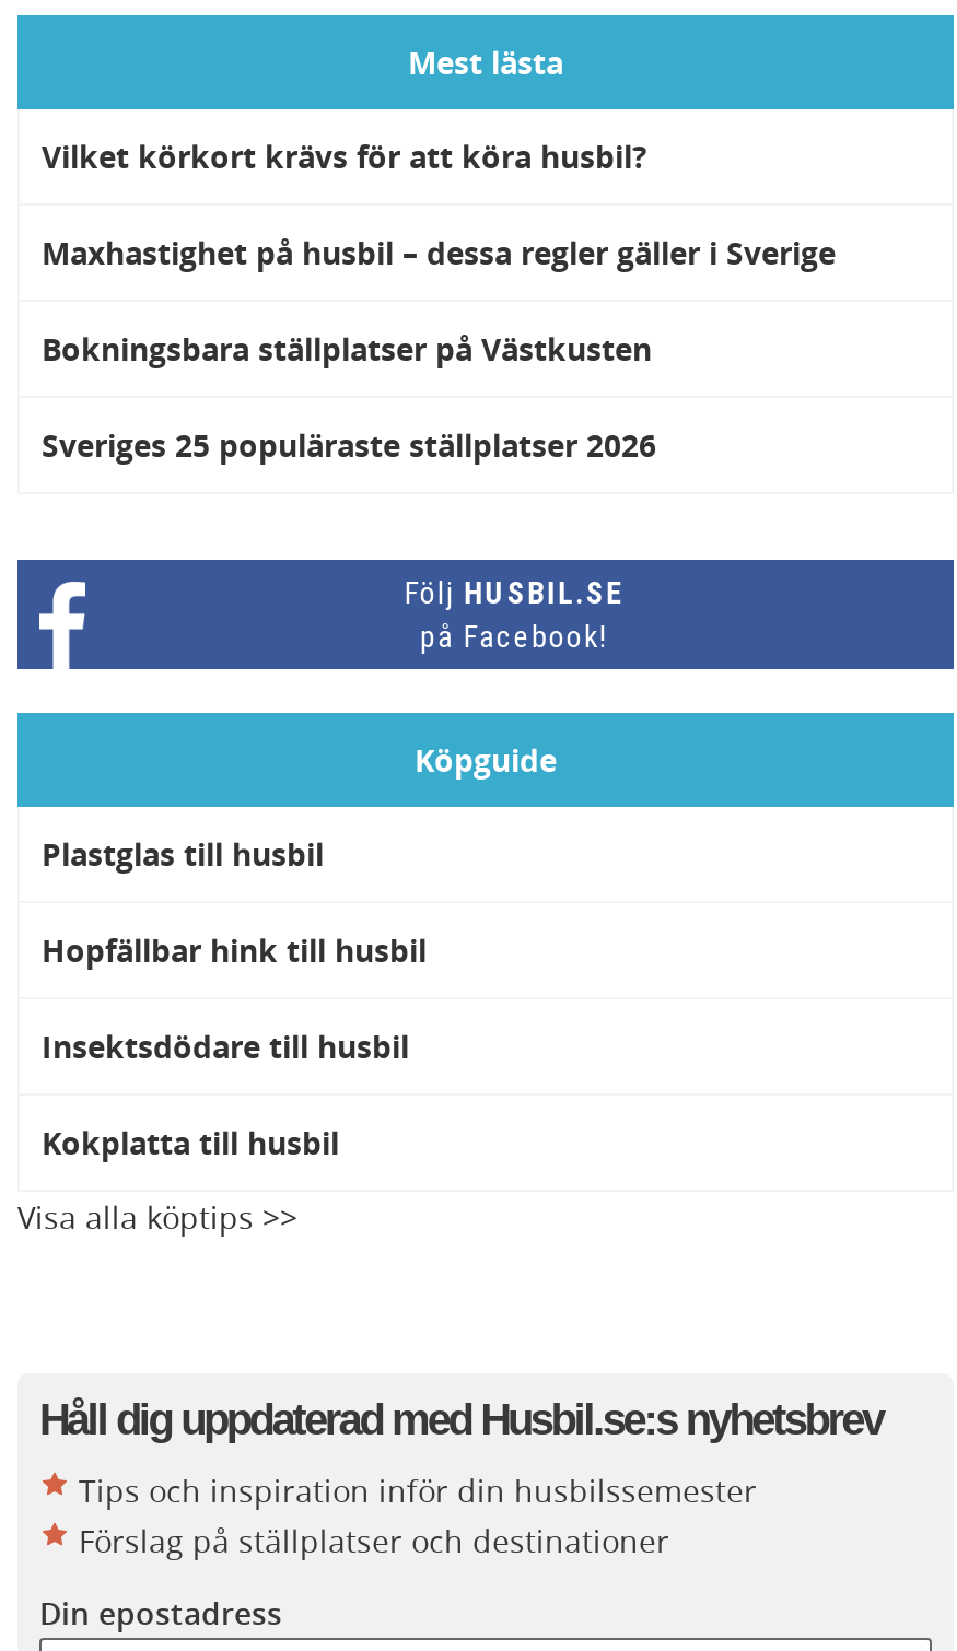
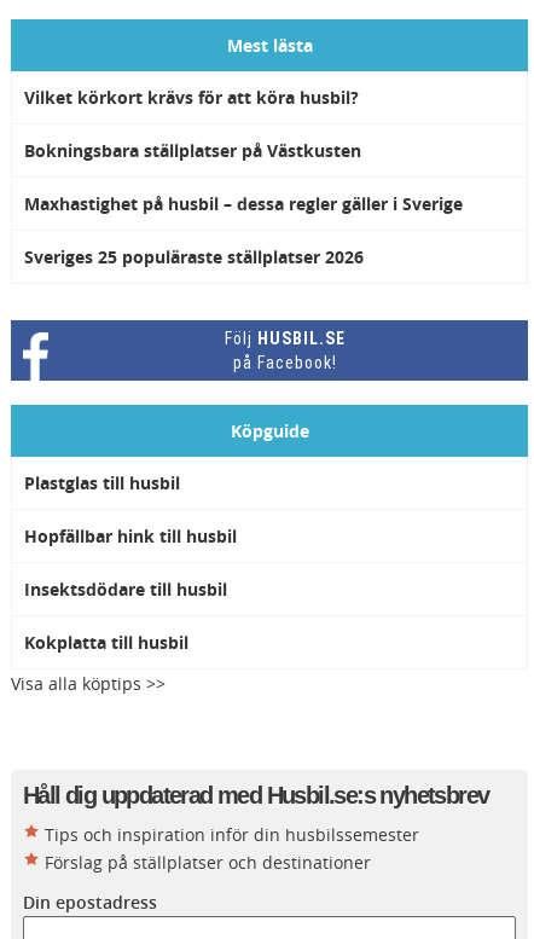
moved [42,232,836,274] -> [24,192,463,215]: Maxhastighet på husbil – dessa regler gäller i Sverige
moved [42,328,652,370] -> [24,139,361,162]: Bokningsbara ställplatser på Västkusten

